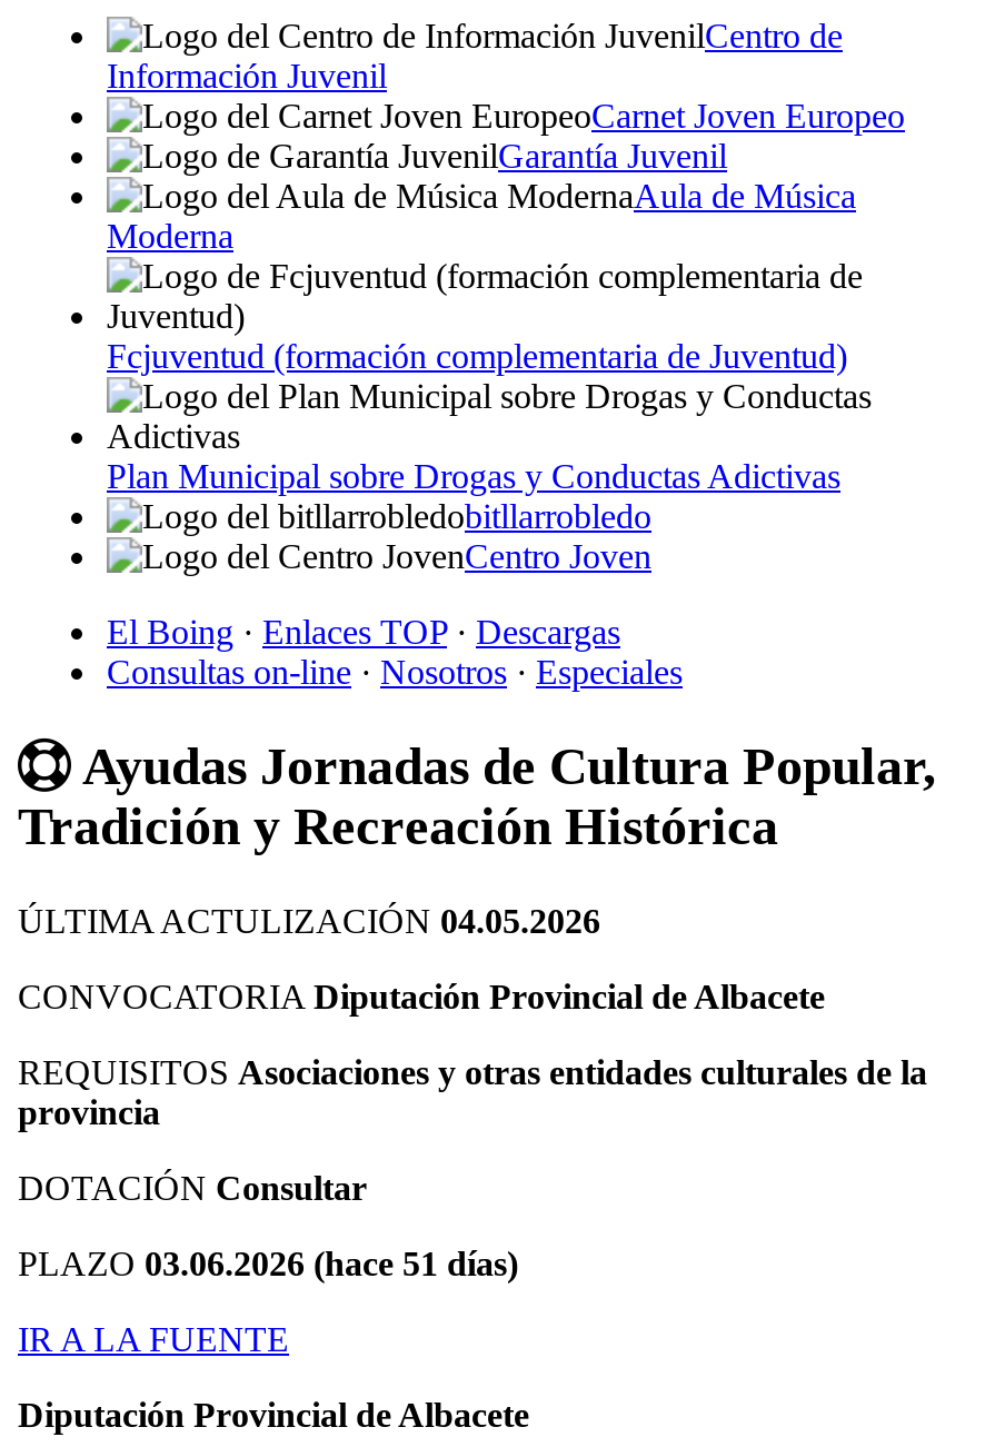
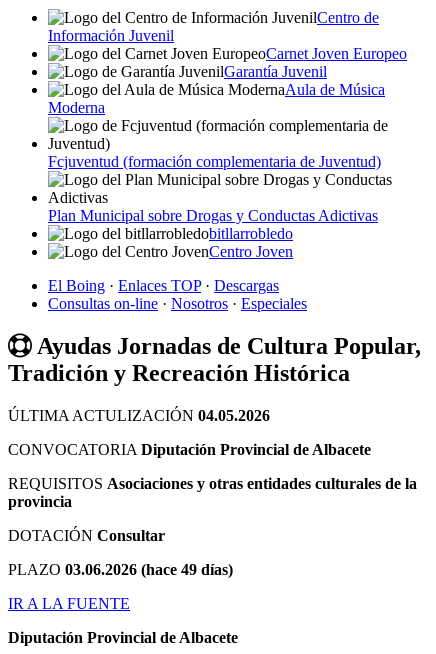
[18,1244,518,1282] PLAZO 03.06.2026 (hace 51 días) -> [8,561,233,578] PLAZO 03.06.2026 (hace 49 días)

